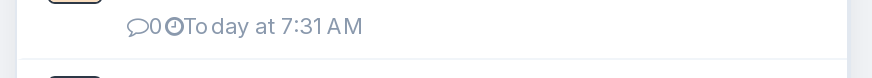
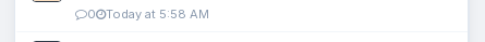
[149,12,363,40] 0 Today at 7:31 AM -> [87,6,209,22] 0 Today at 5:58 AM

